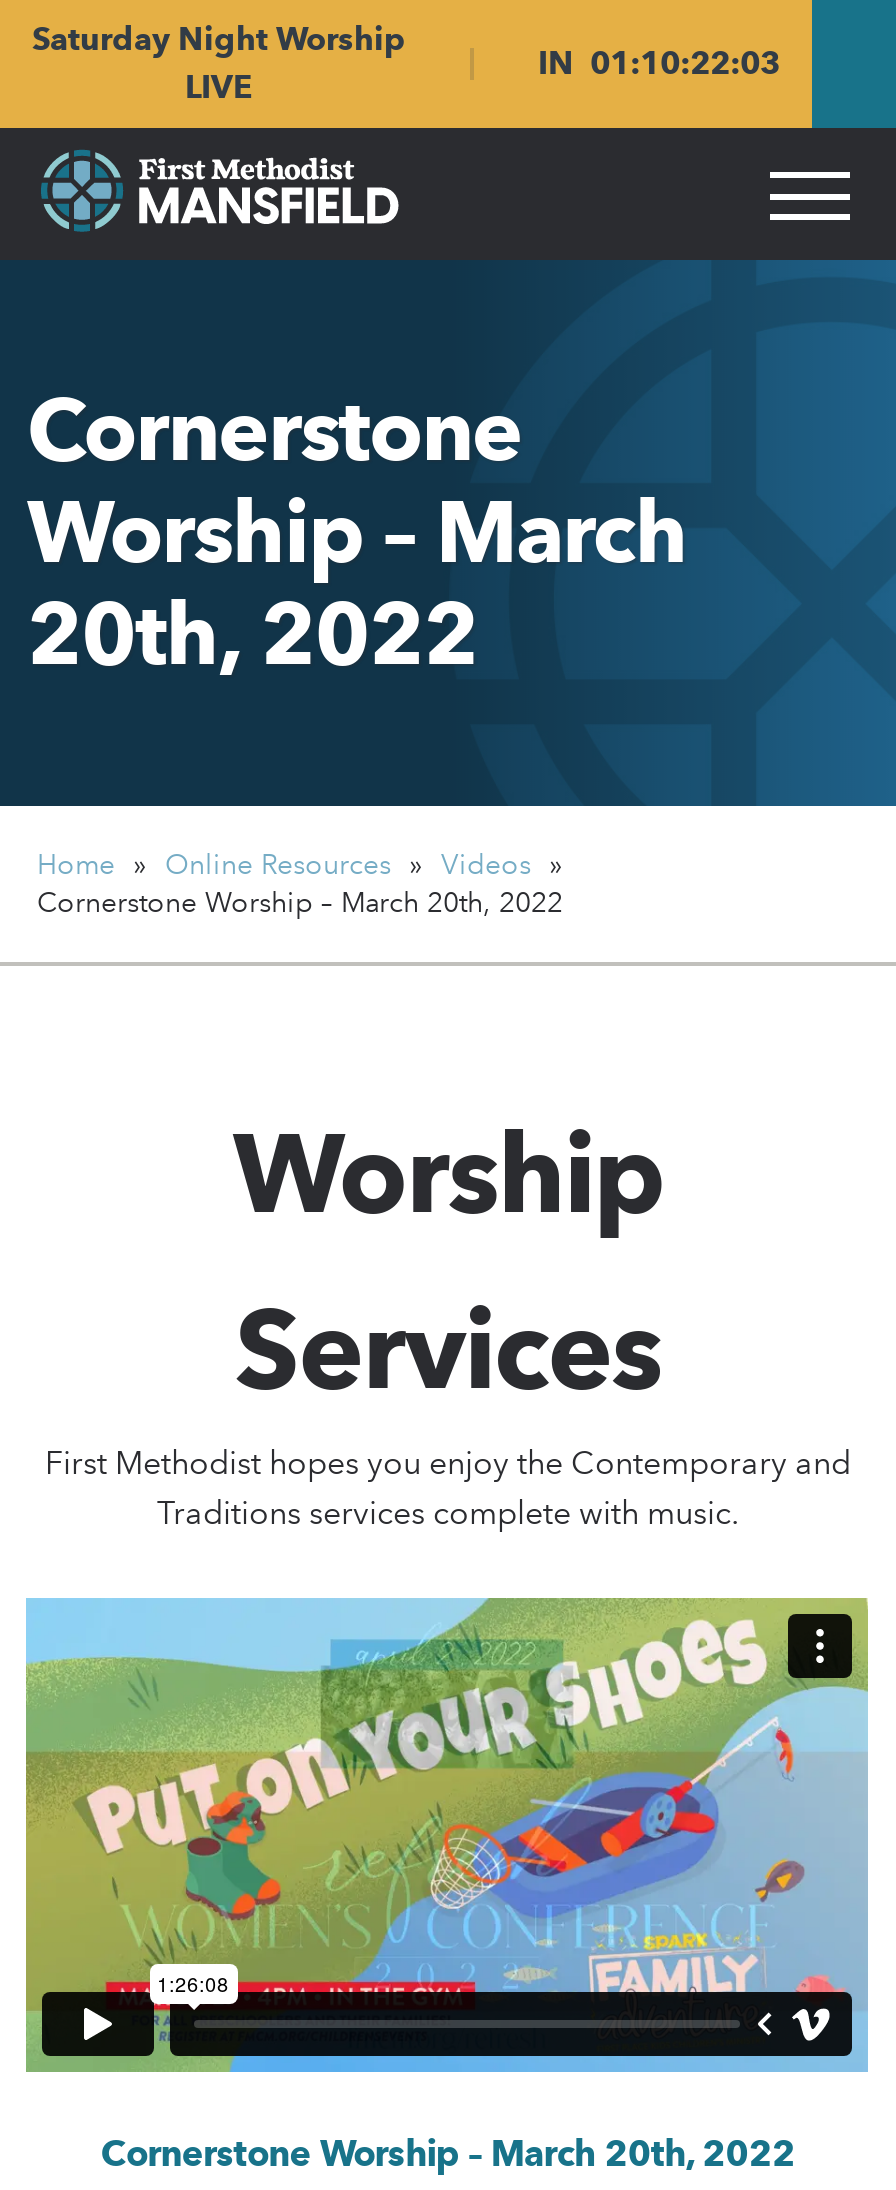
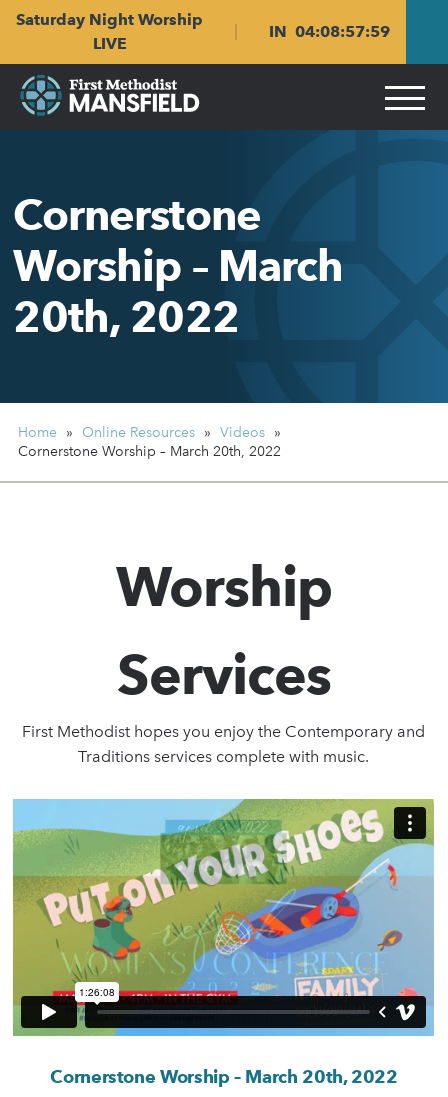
[538,44,780,82] IN 01: 10:22:03 -> [269,22,390,41] IN 04: 08:57:59

